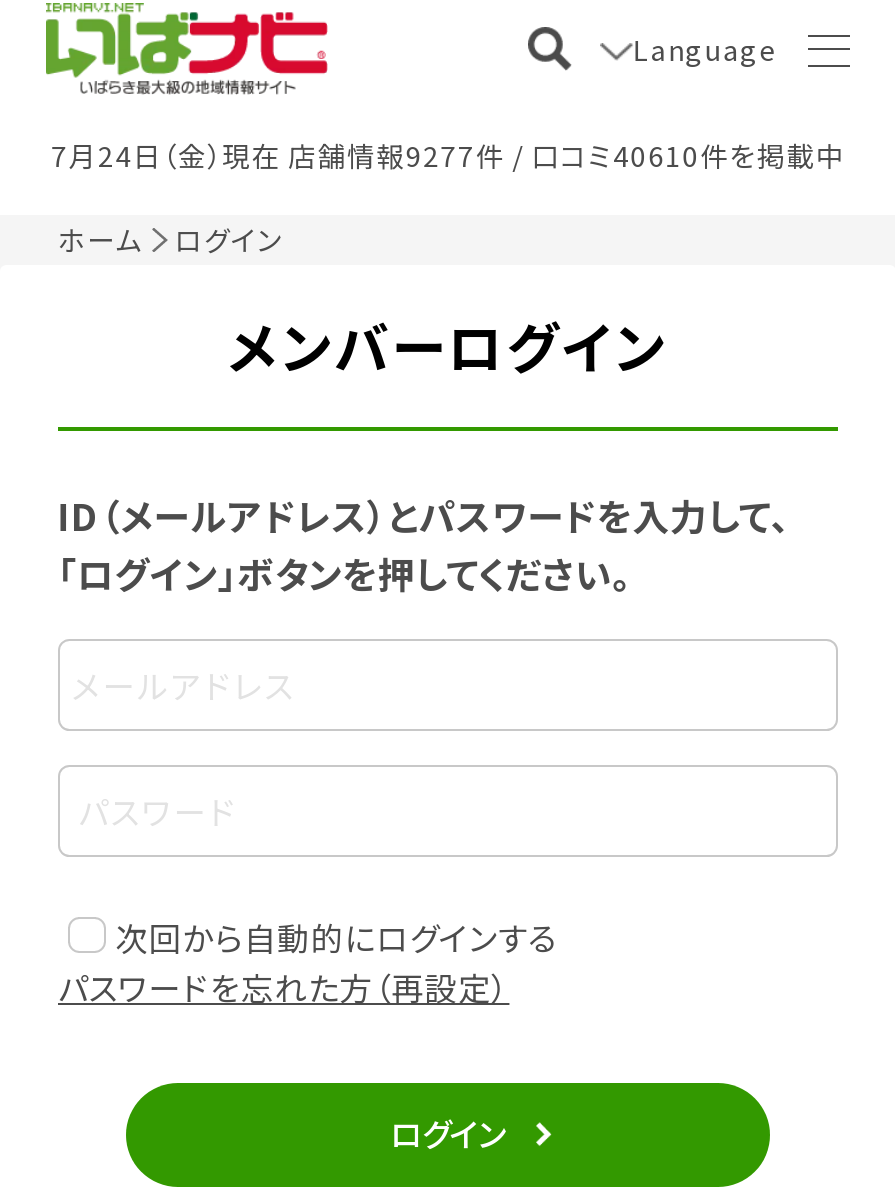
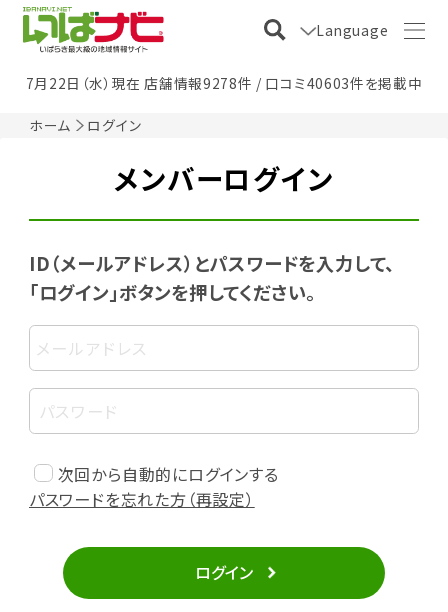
[51,134,845,174] 7月24日（金）現在 店舗情報9277件 / 口コミ40610件を掲載中 -> [26,73,422,93] 7月22日（水）現在 店舗情報9278件 / 口コミ40603件を掲載中

